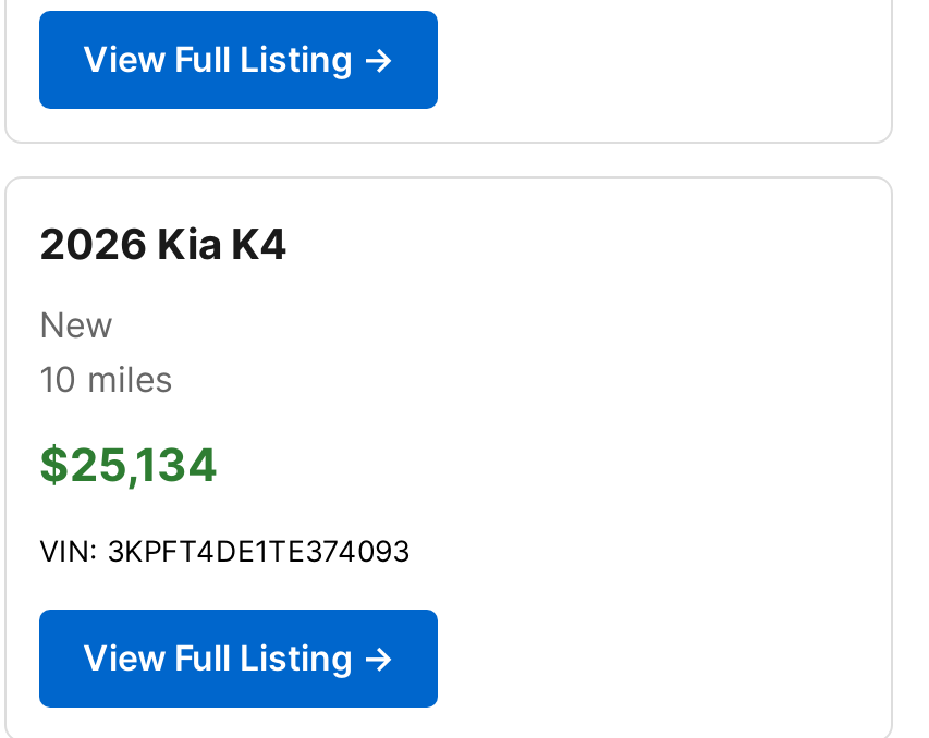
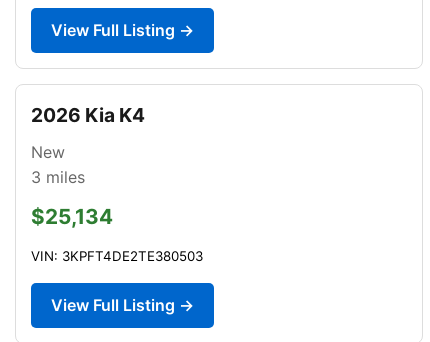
[39,357,172,400] 10 miles -> [31,167,85,187] 3 miles
[39,533,410,568] VIN: 3KPFT4DE1TE374093 -> [31,248,203,264] VIN: 3KPFT4DE2TE380503

